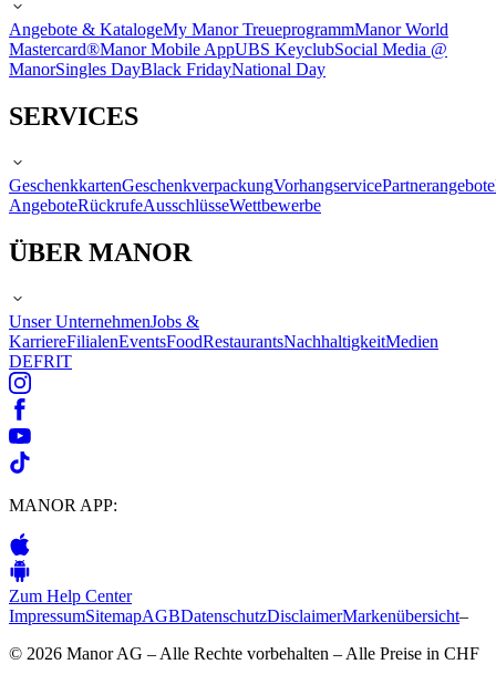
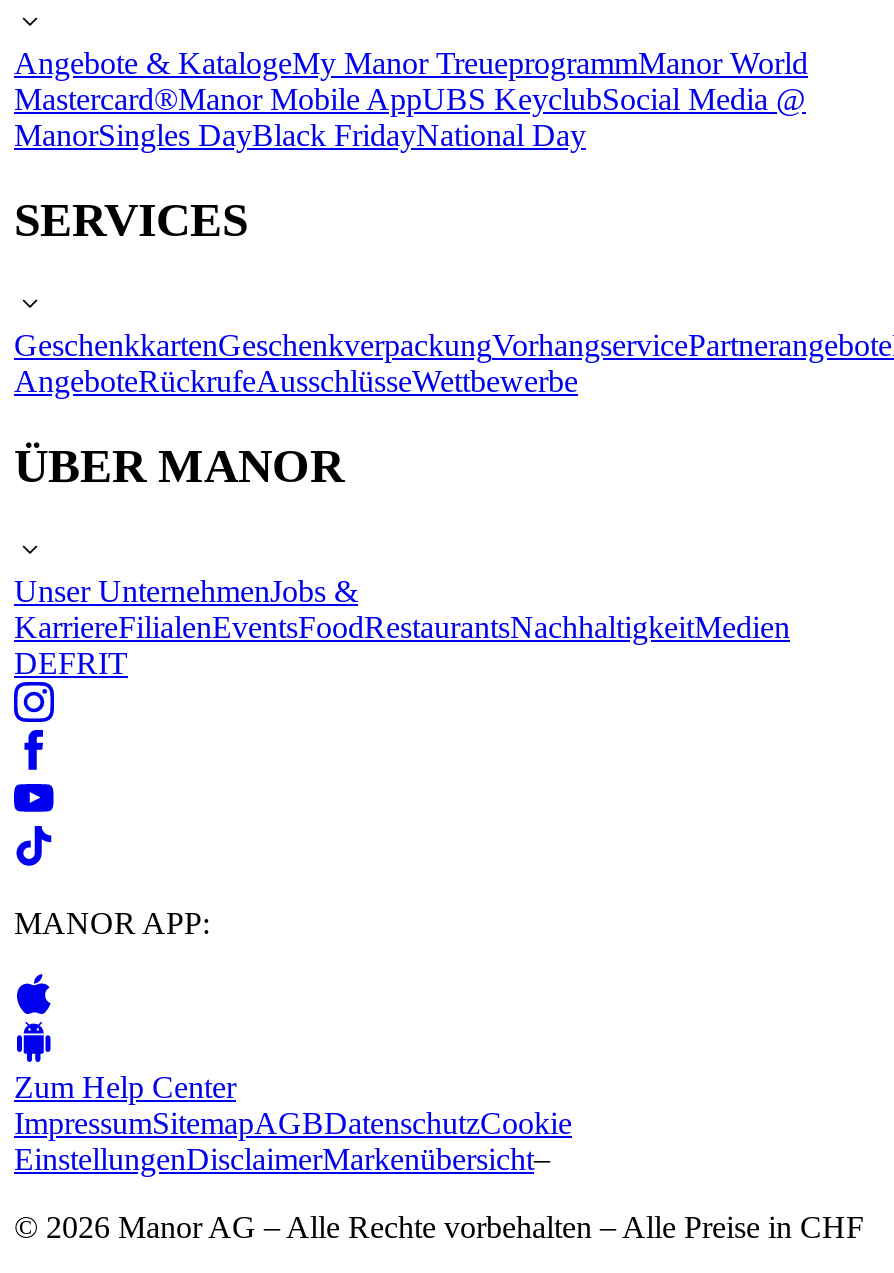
[9,606,468,625] ImpressumSitemapAGBDatenschutzDisclaimerMarkenübersicht– -> [14,1105,572,1175] ImpressumSitemapAGBDatenschutzCookie | EinstellungenDisclaimerMarkenübersicht–

